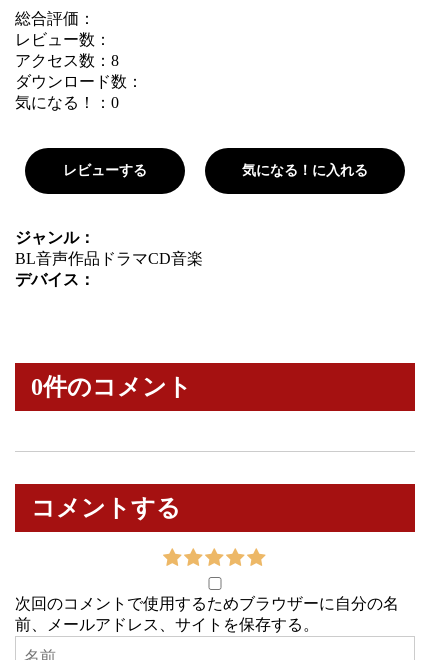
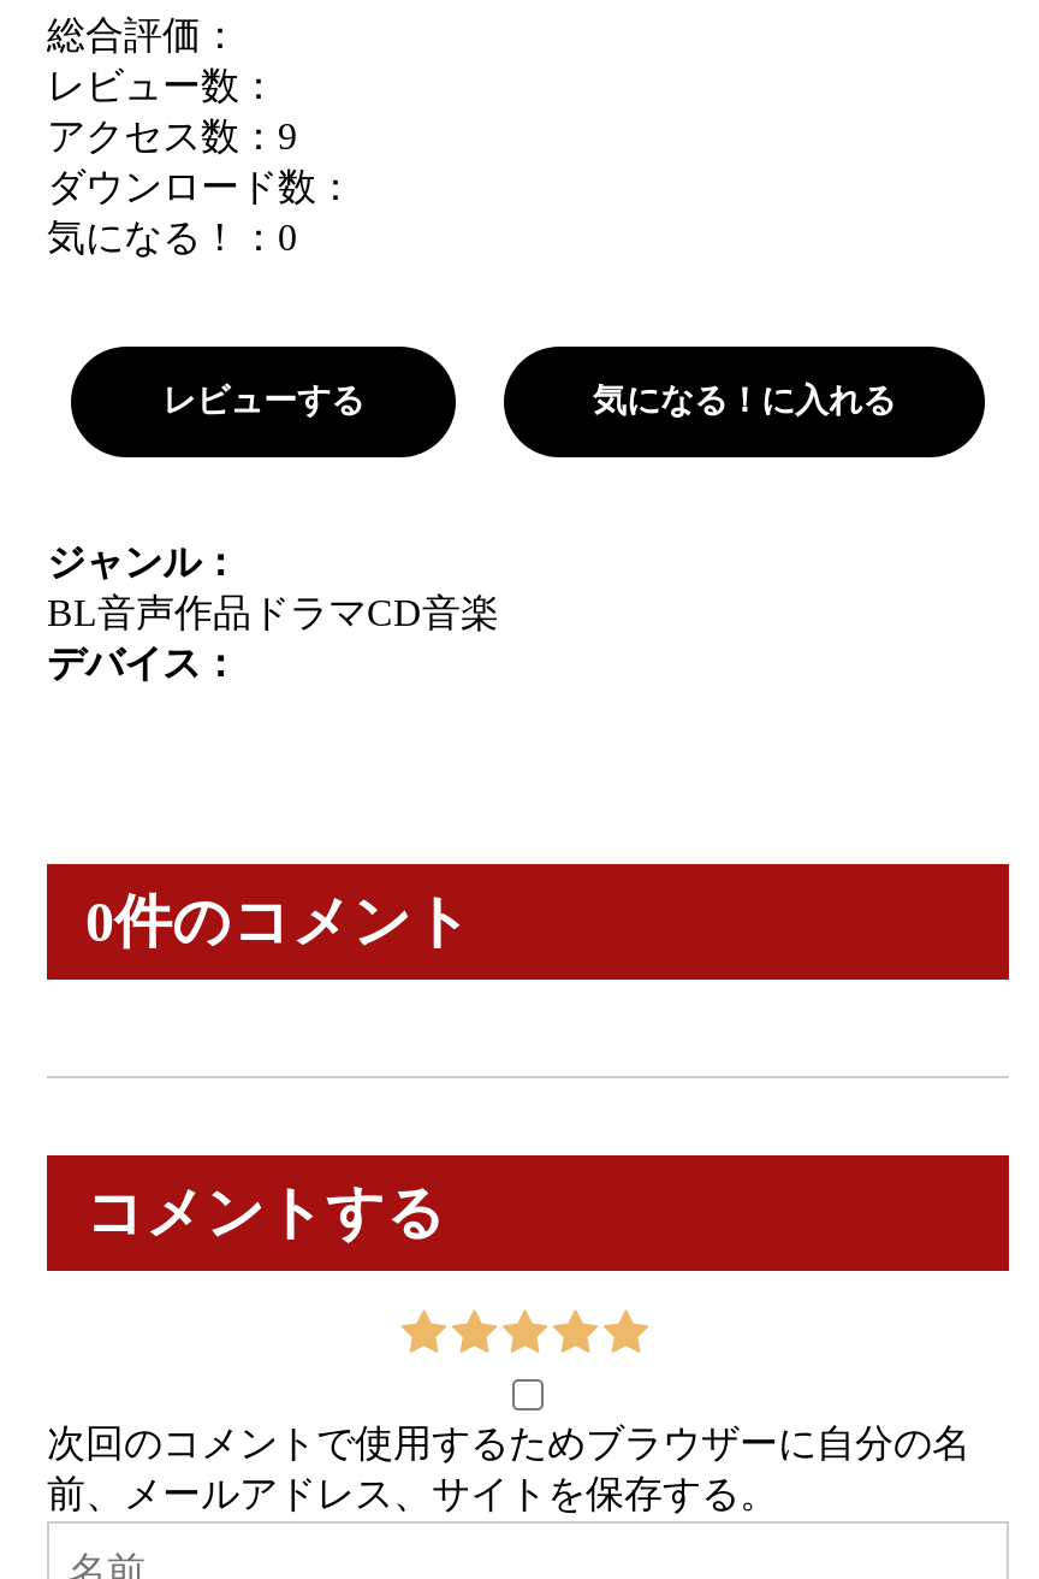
[15,52,119,69] アクセス数：8 -> [47,116,297,157] アクセス数：9

